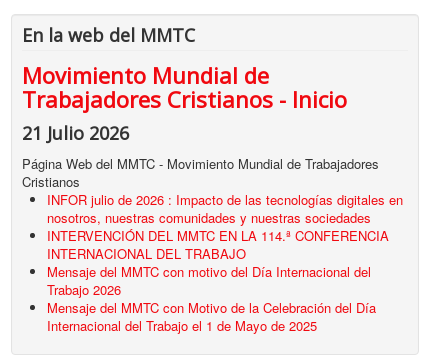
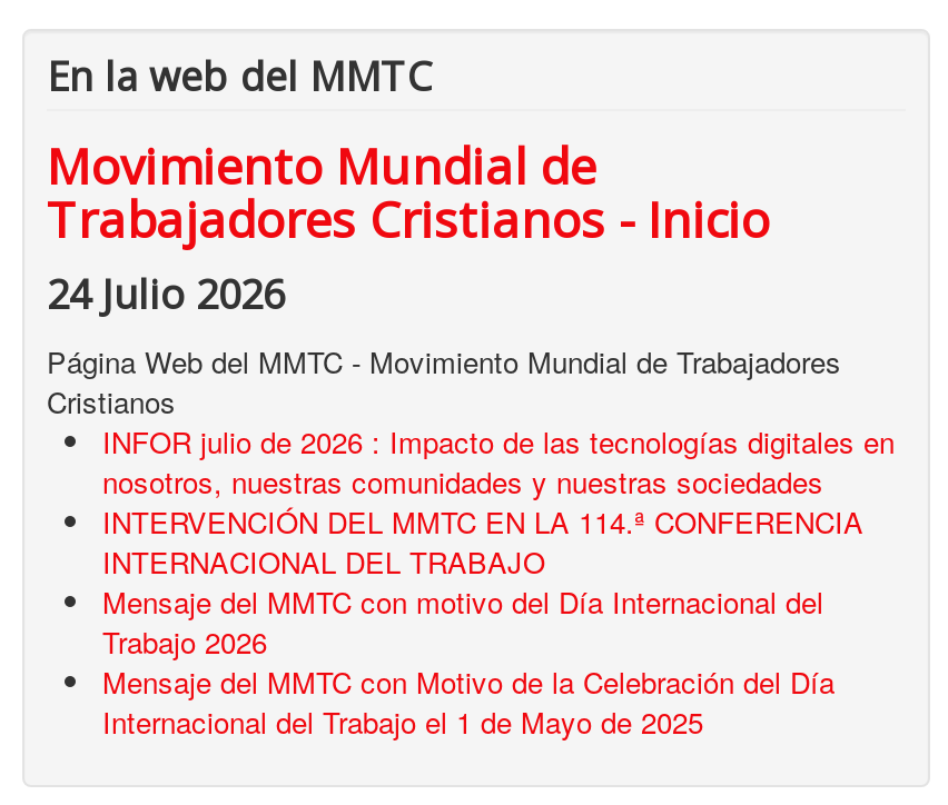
[22,121,129,145] 21 Julio 2026 -> [47,268,285,321] 24 Julio 2026

